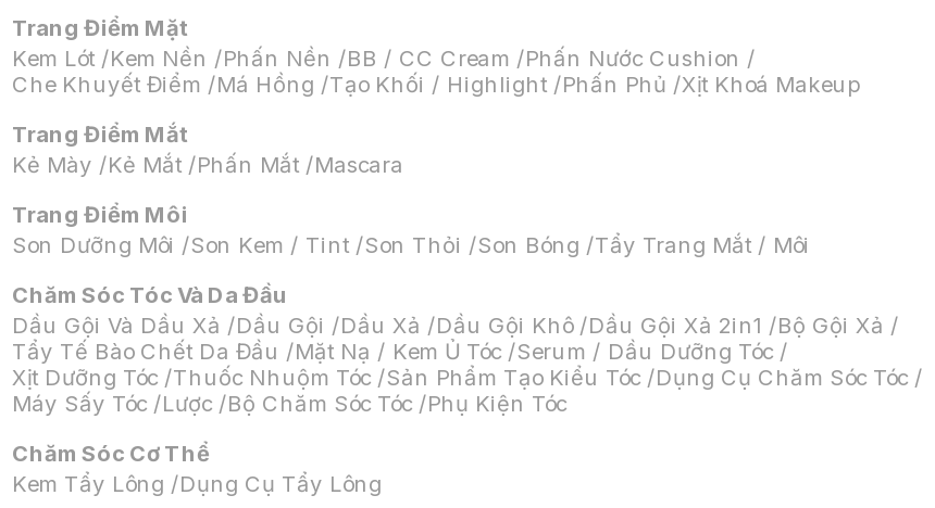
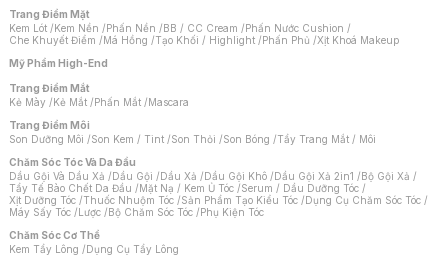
none -> [9,57,108,69] Mỹ Phẩm High-End

